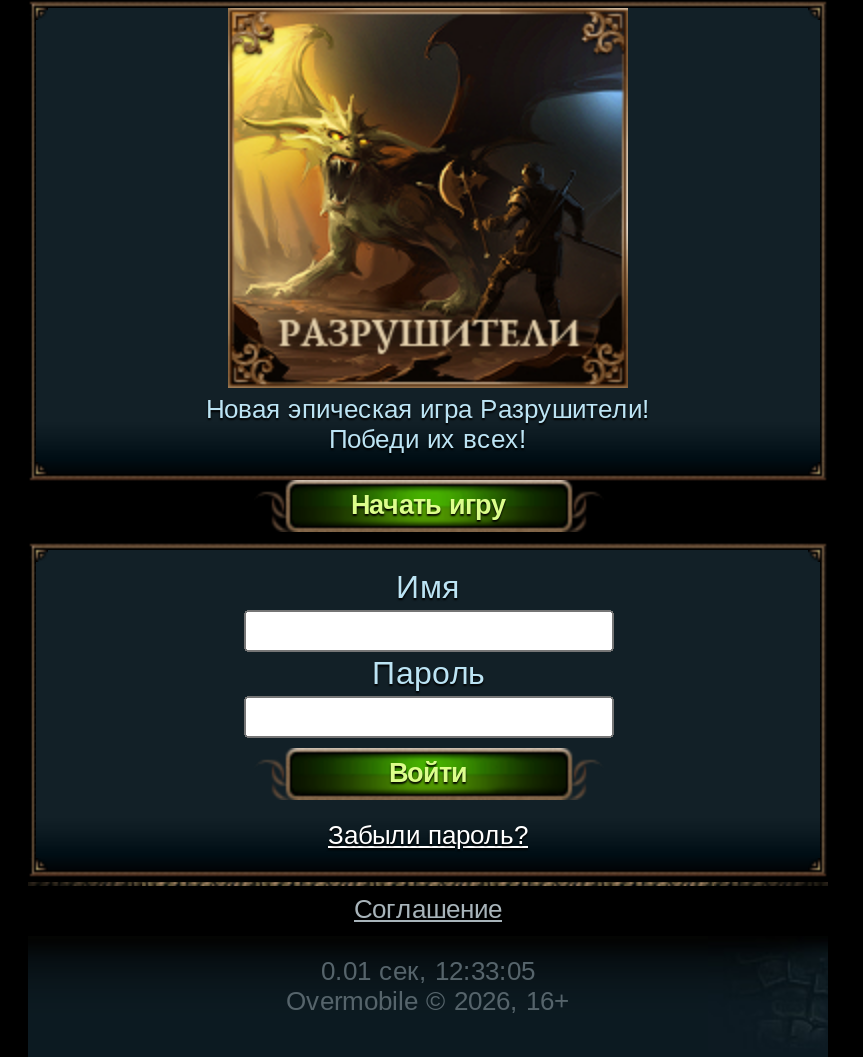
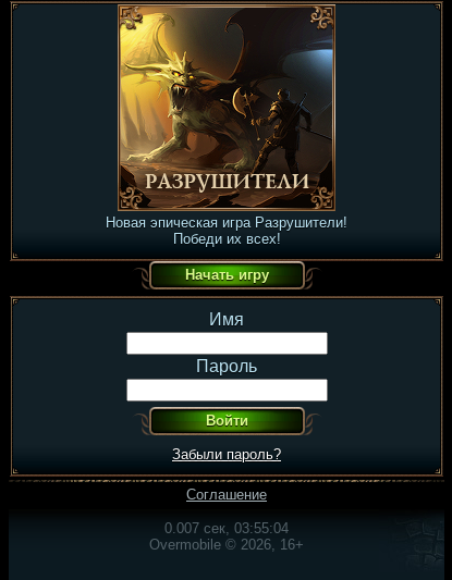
[321,955,535,985] 0.01 сек, 12:33:05 -> [164,520,289,536] 0.007 сек, 03:55:04

